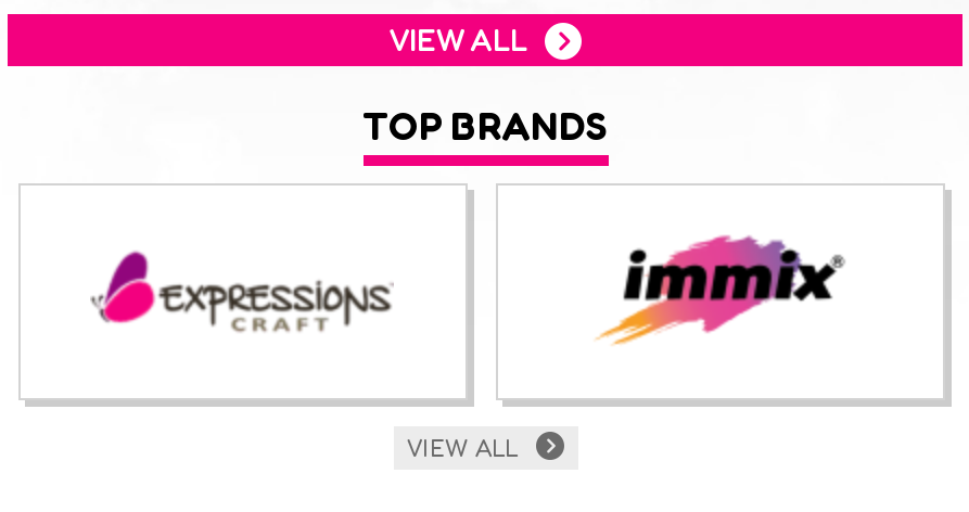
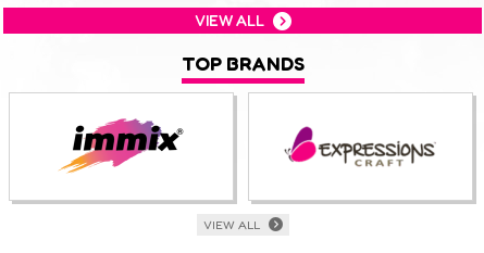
[90,235,392,344] [image] -> [46,117,195,174] [image]
[570,233,867,346] [image] -> [284,118,435,173] [image]

